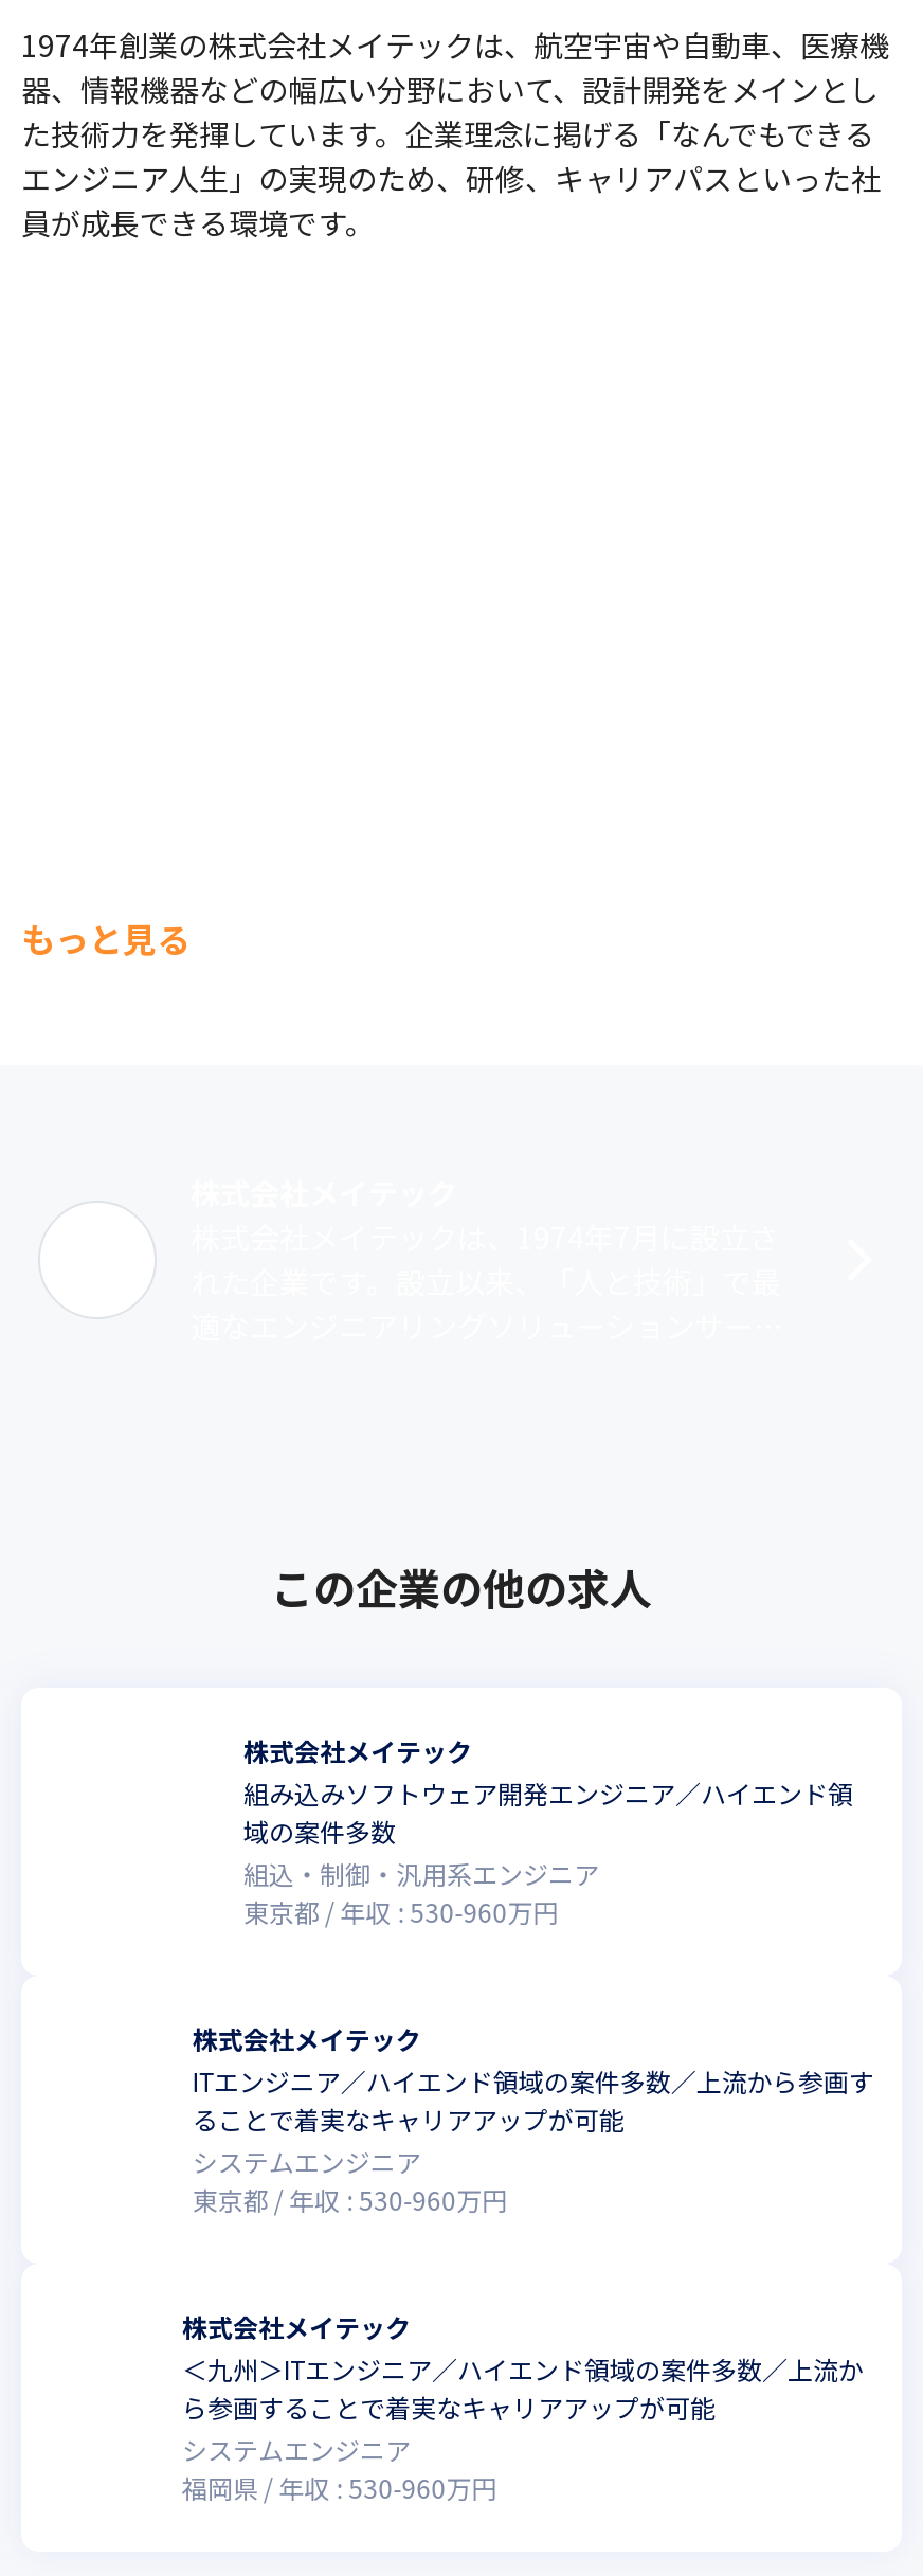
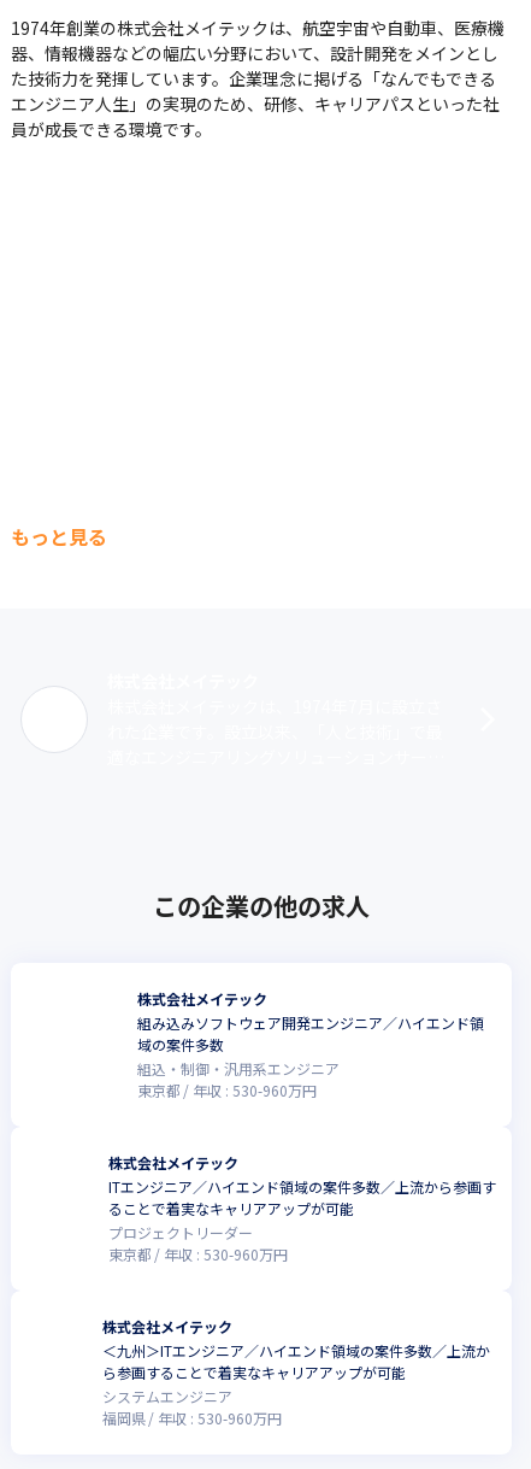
[192,2143,421,2179] システムエンジニア -> [108,1222,253,1242] プロジェクトリーダー

